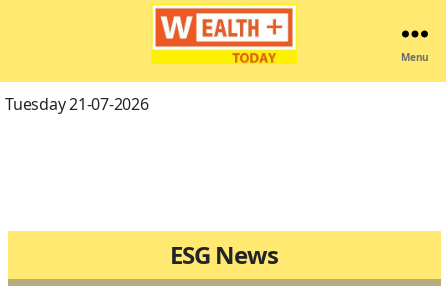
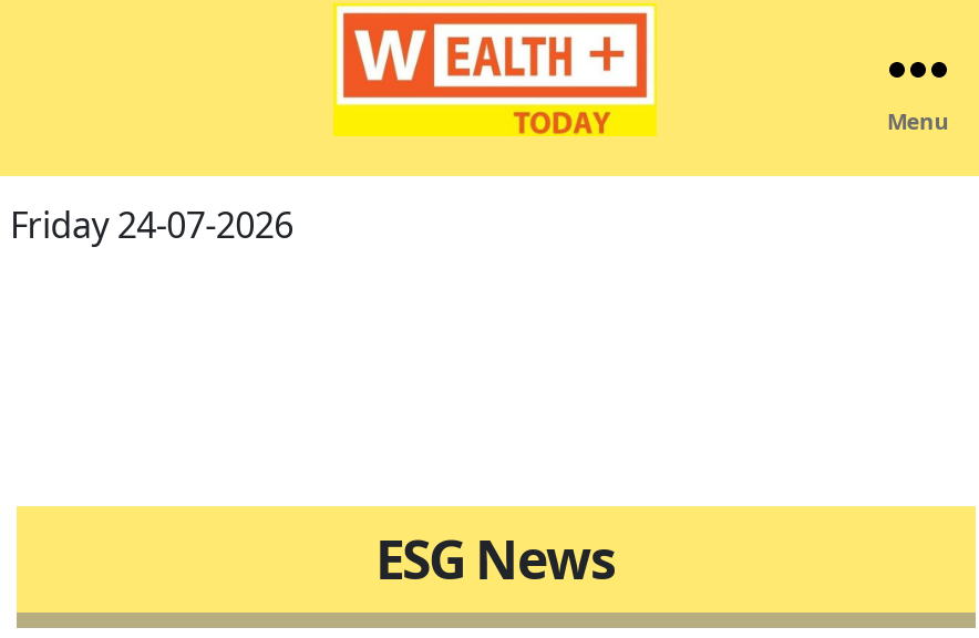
[5,93,149,115] Tuesday 21-07-2026 -> [10,200,293,249] Friday 24-07-2026

